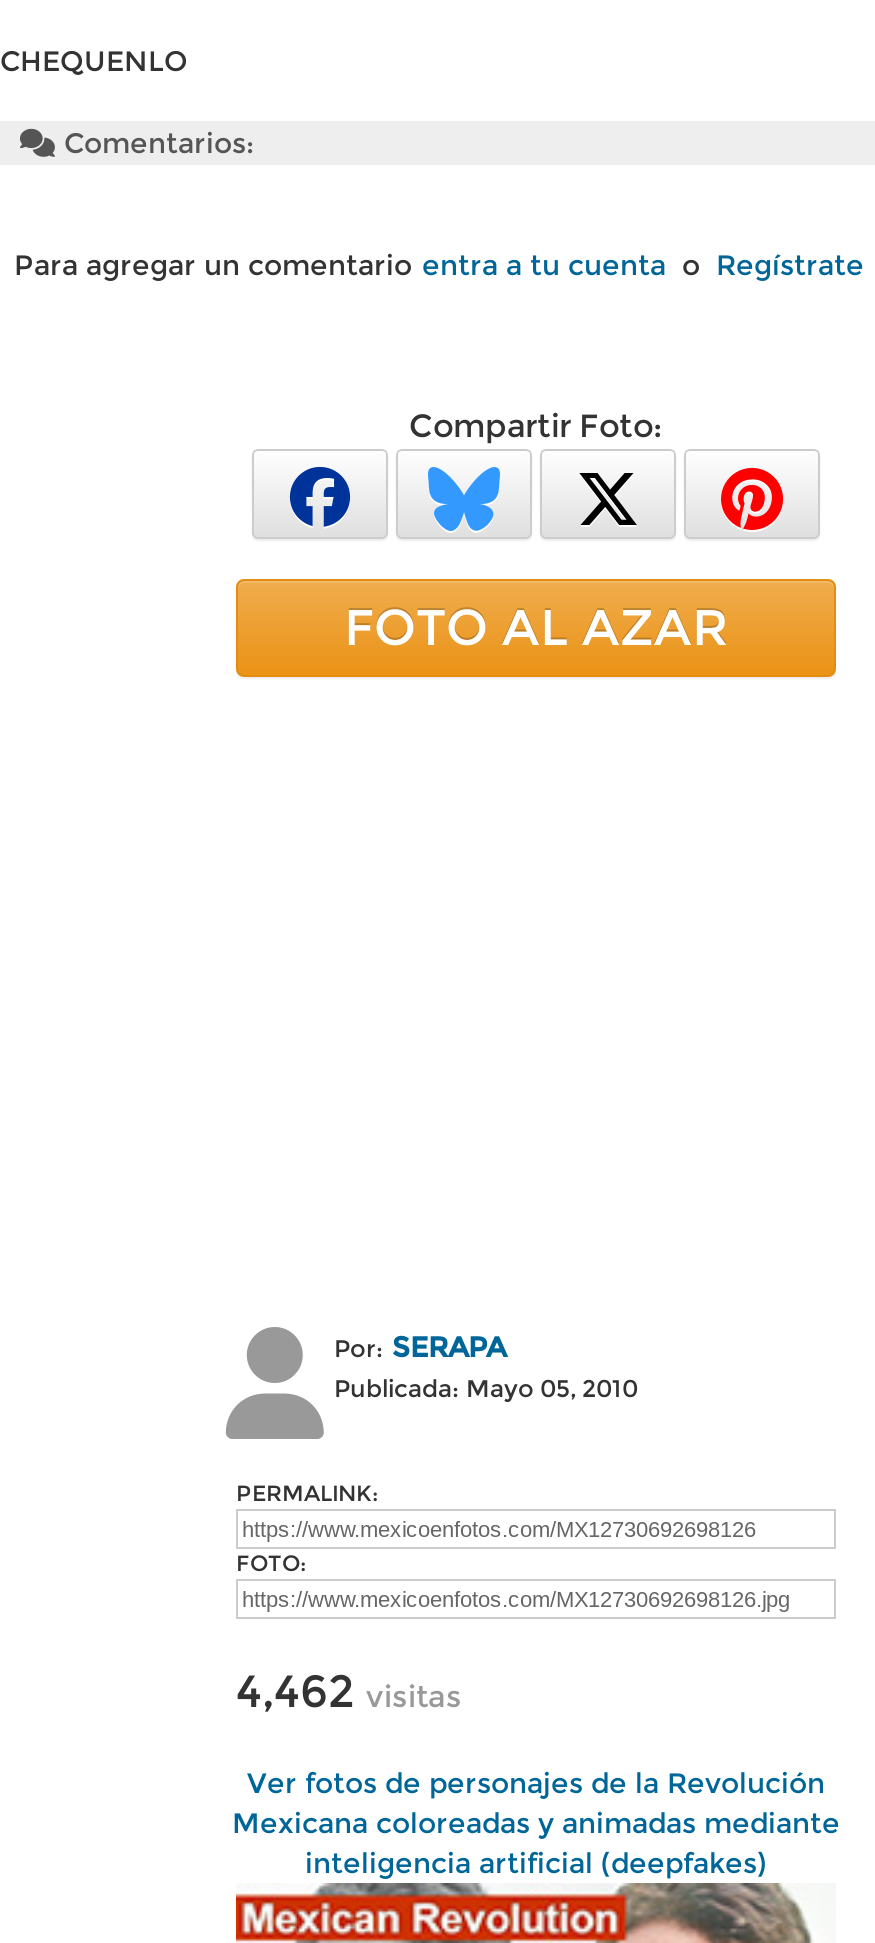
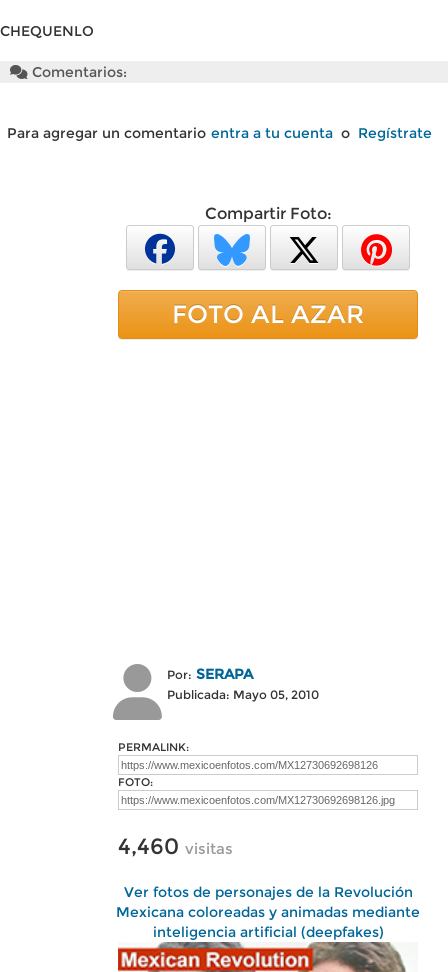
[236,1663,462,1719] 4,462 visitas -> [118,832,233,860] 4,460 visitas

